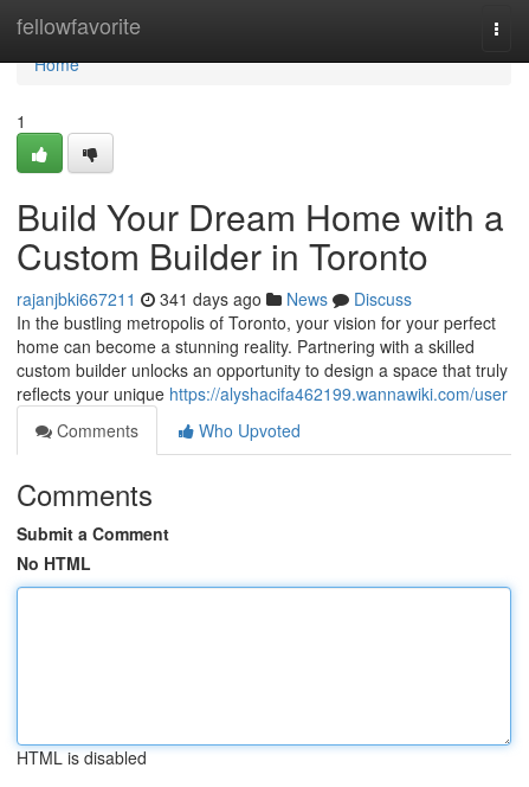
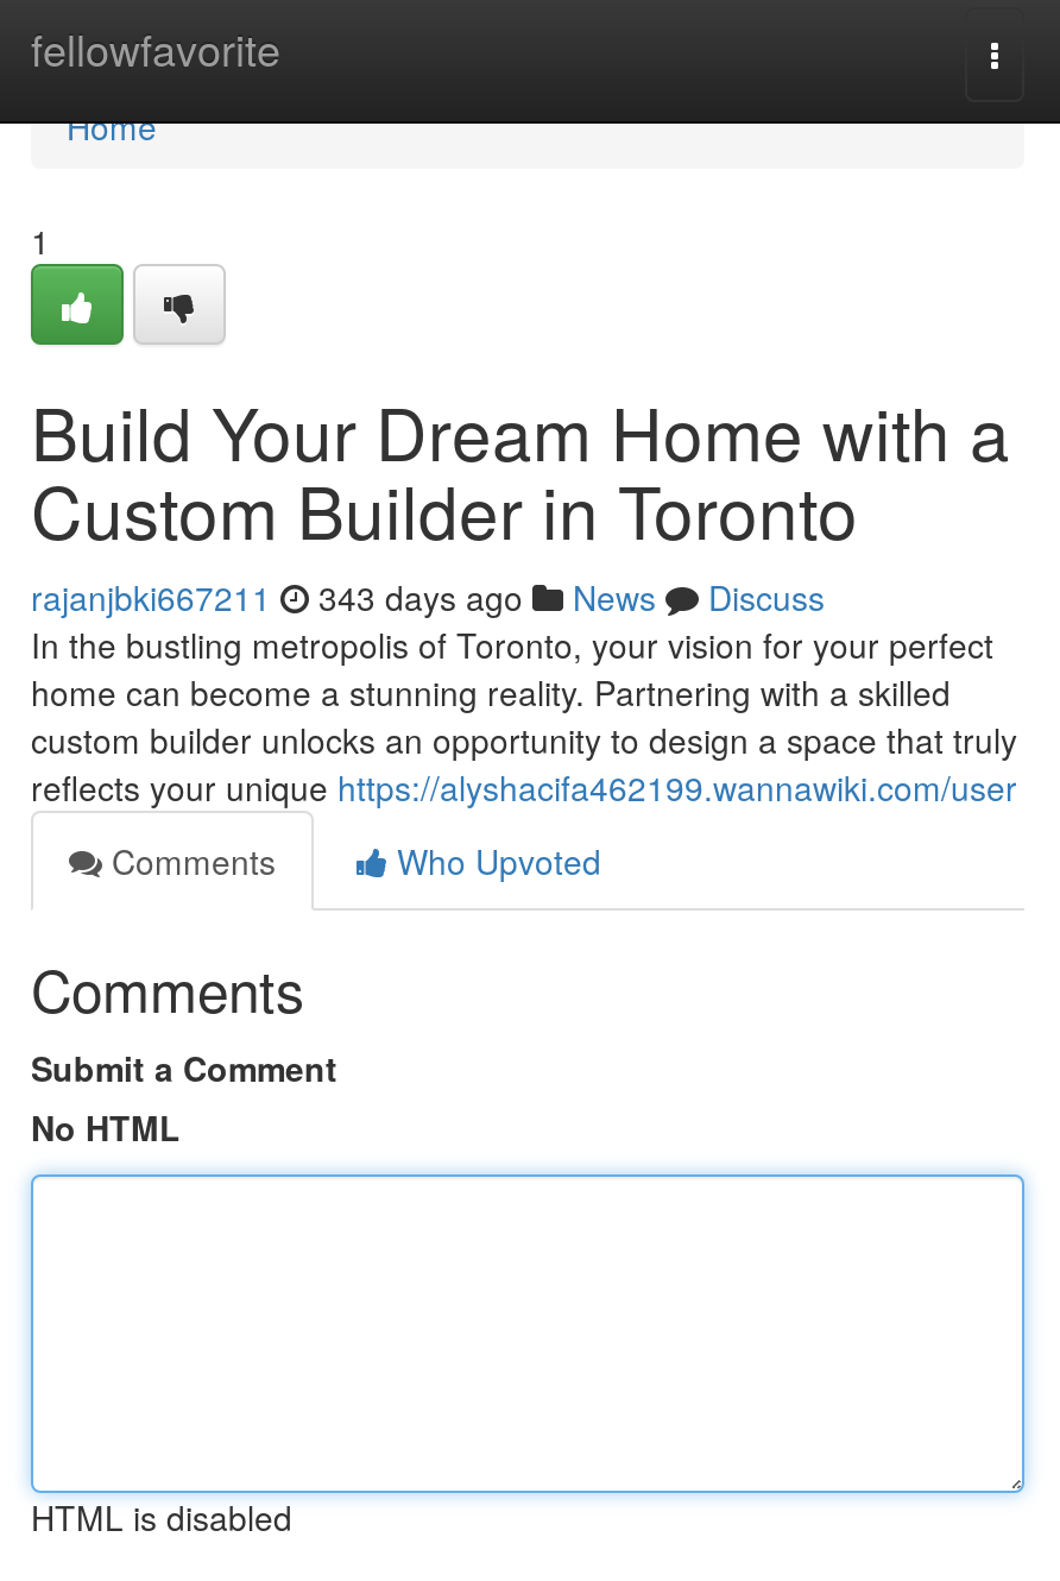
[17,287,412,311] rajanjbki667211 341 days ago News Discuss -> [31,573,825,621] rajanjbki667211 343 days ago News Discuss

